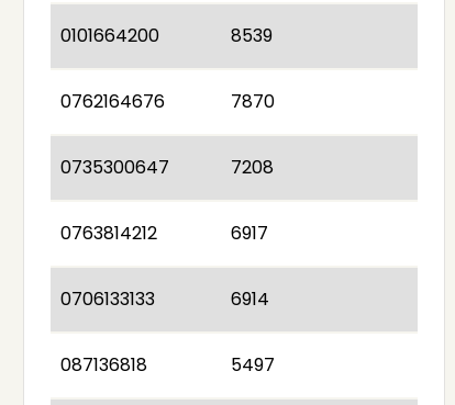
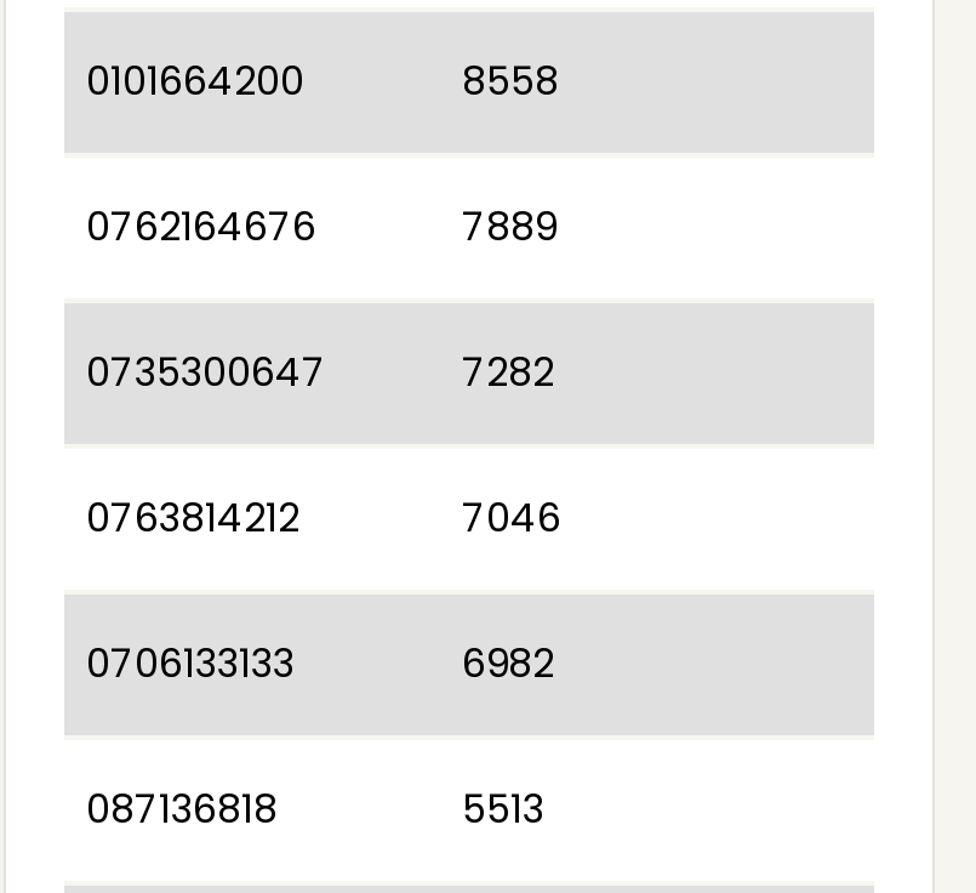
[231,23,273,48] 8539 -> [462,53,559,109] 8558
[231,89,275,114] 7870 -> [462,199,557,255] 7889
[231,155,274,180] 7208 -> [462,345,554,400] 7282
[231,221,268,246] 6917 -> [462,490,561,546] 7046
[231,286,269,312] 6914 -> [462,636,554,692] 6982
[231,352,275,378] 5497 -> [462,781,544,837] 5513

